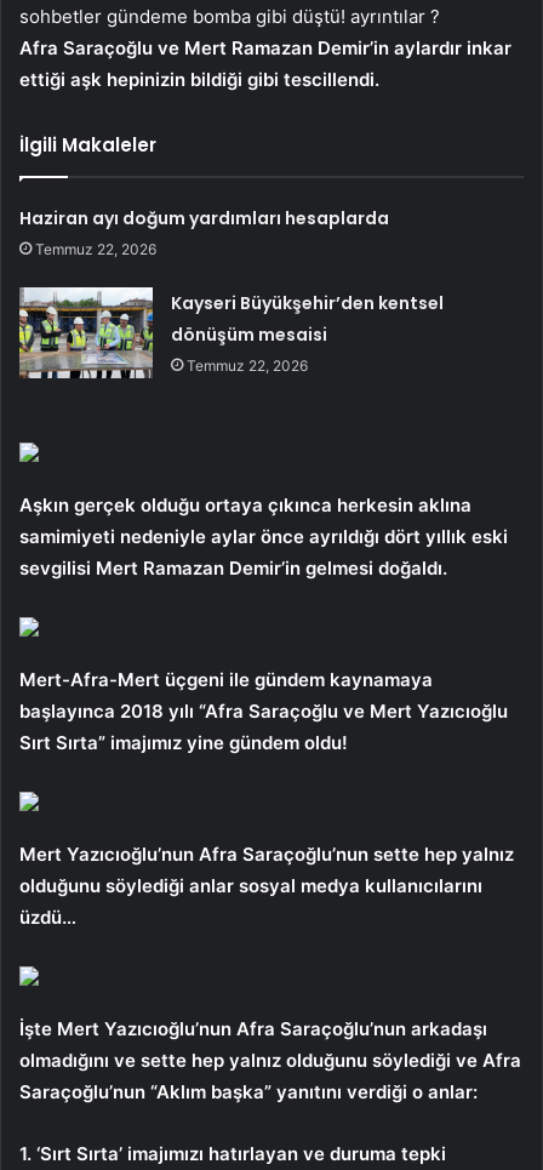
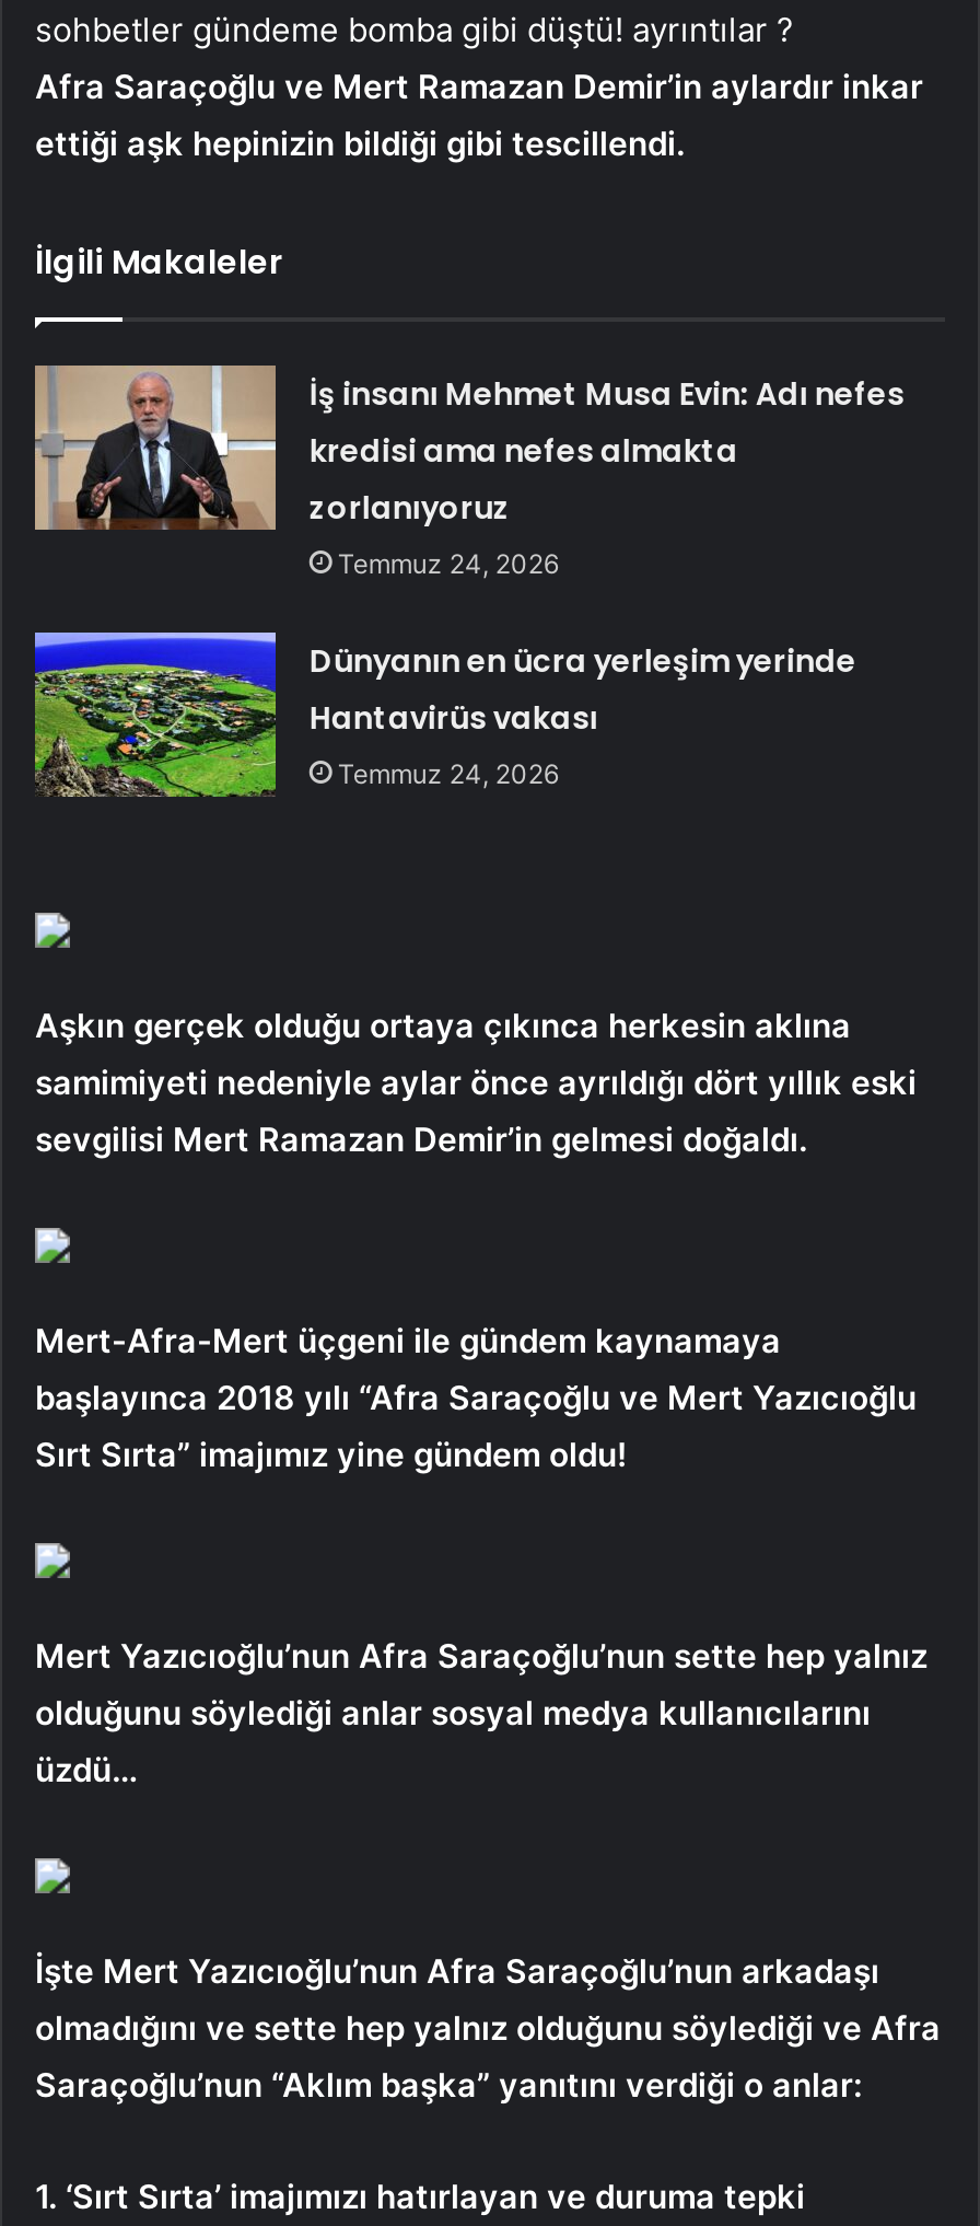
[20,206,389,258] Haziran ayı doğum yardımları hesaplarda | Temmuz 22, 2026 -> [309,371,904,579] İş insanı Mehmet Musa Evin: Adı nefes | kredisi ama nefes almakta | zorlanıyoruz | Temmuz 24, 2026
[18,286,444,379] [image] | Kayseri Büyükşehir’den kentsel | dönüşüm mesaisi | Temmuz 22, 2026 -> [33,630,856,799] [image] | Dünyanın en ücra yerleşim yerinde | Hantavirüs vakası | Temmuz 24, 2026

